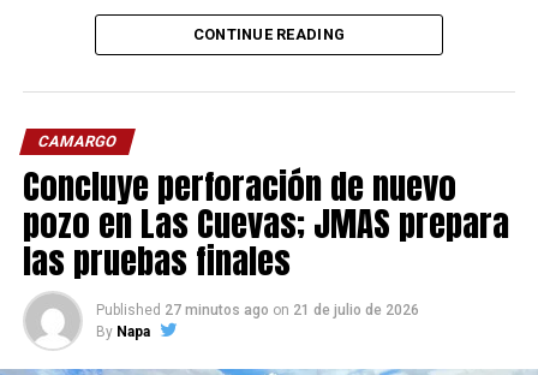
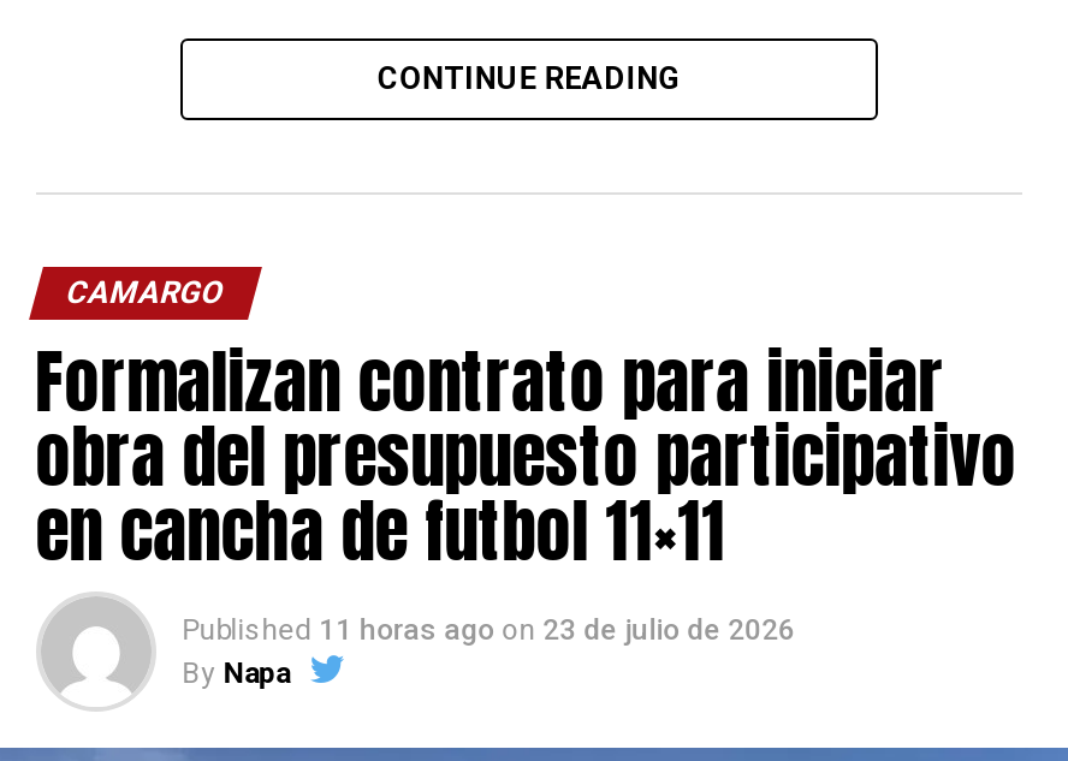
[22,159,509,318] Concluye perforación de nuevo | pozo en Las Cuevas; JMAS prepara | las pruebas finales | Published 27 minutos ago on 21 de julio de 2026 -> [35,329,1017,647] Formalizan contrato para iniciar | obra del presupuesto participativo | en cancha de futbol 11×11 | Published 11 horas ago on 23 de julio de 2026

